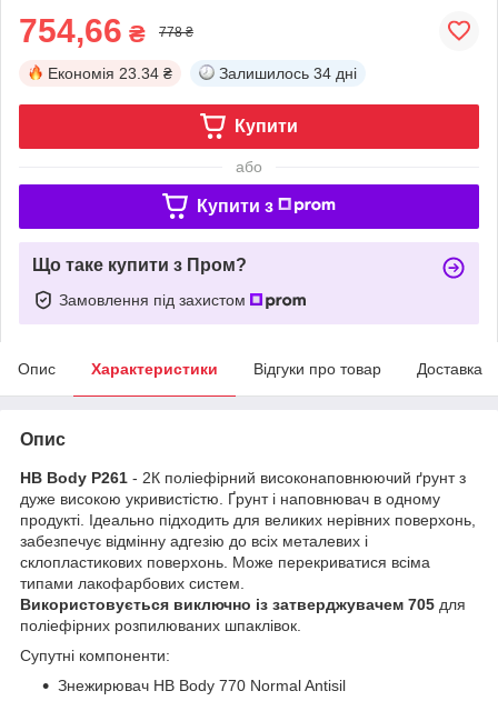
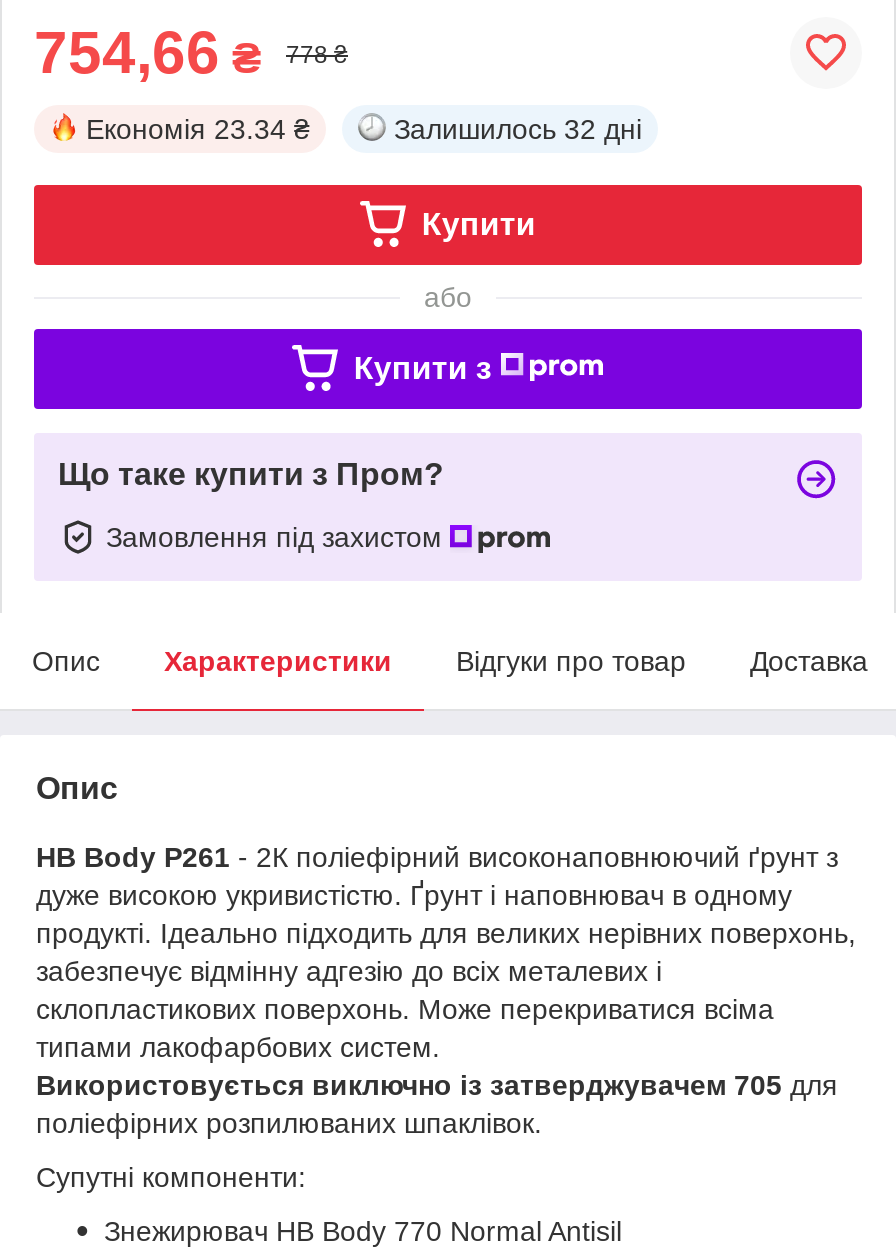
[219,64,357,82] Залишилось 34 дні -> [394,113,642,145] Залишилось 32 дні

